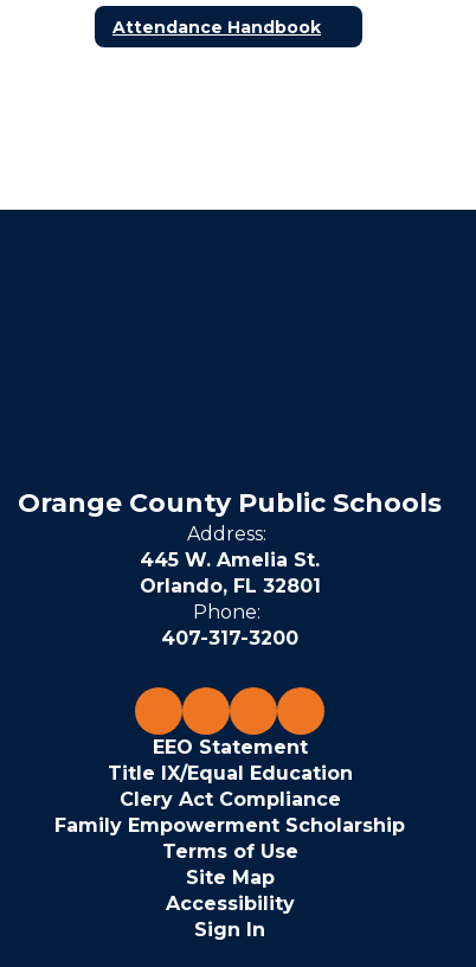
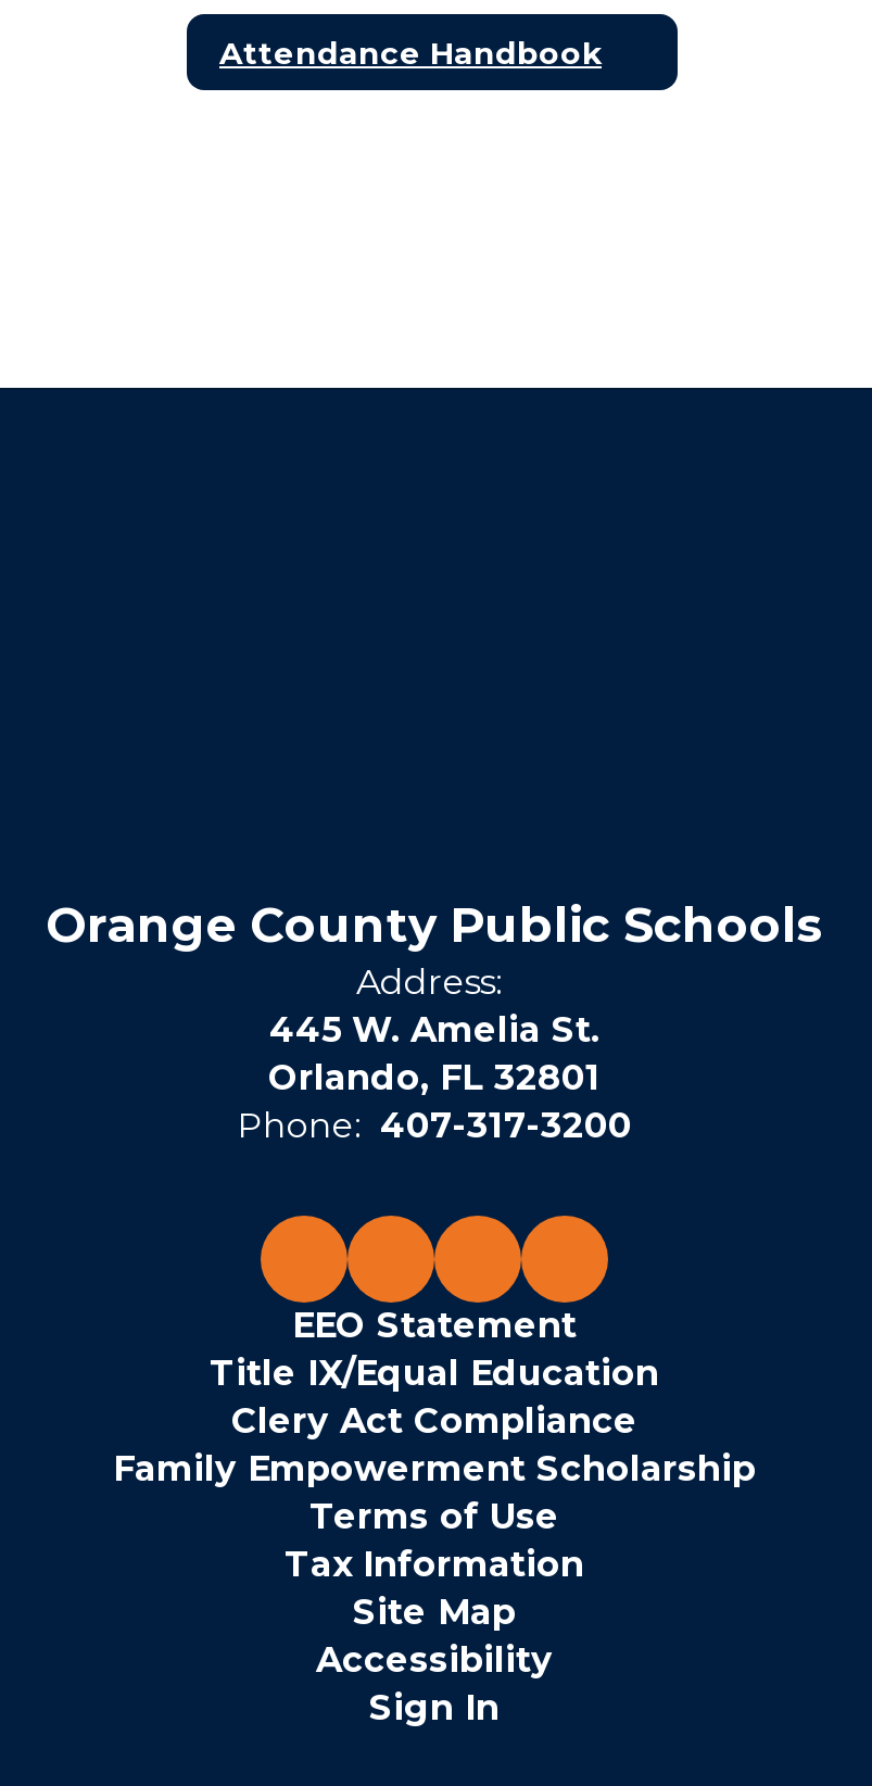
moved [54,736,405,863] -> [113,1305,756,1537]: EEO Statement | Title IX/Equal Education | Clery Act Compliance | Family Empowerment Scholarship | Terms of Use
none -> [285,1544,584,1585] Tax Information

